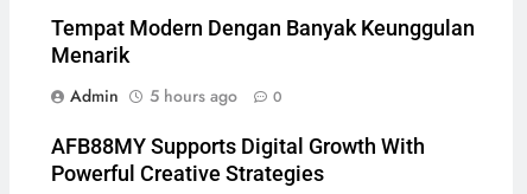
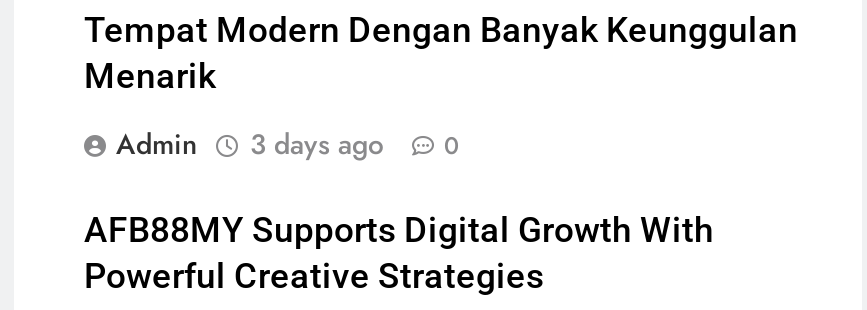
[70,84,282,107] Admin 5 hours ago 0 -> [116,123,460,163] Admin 3 days ago 0

